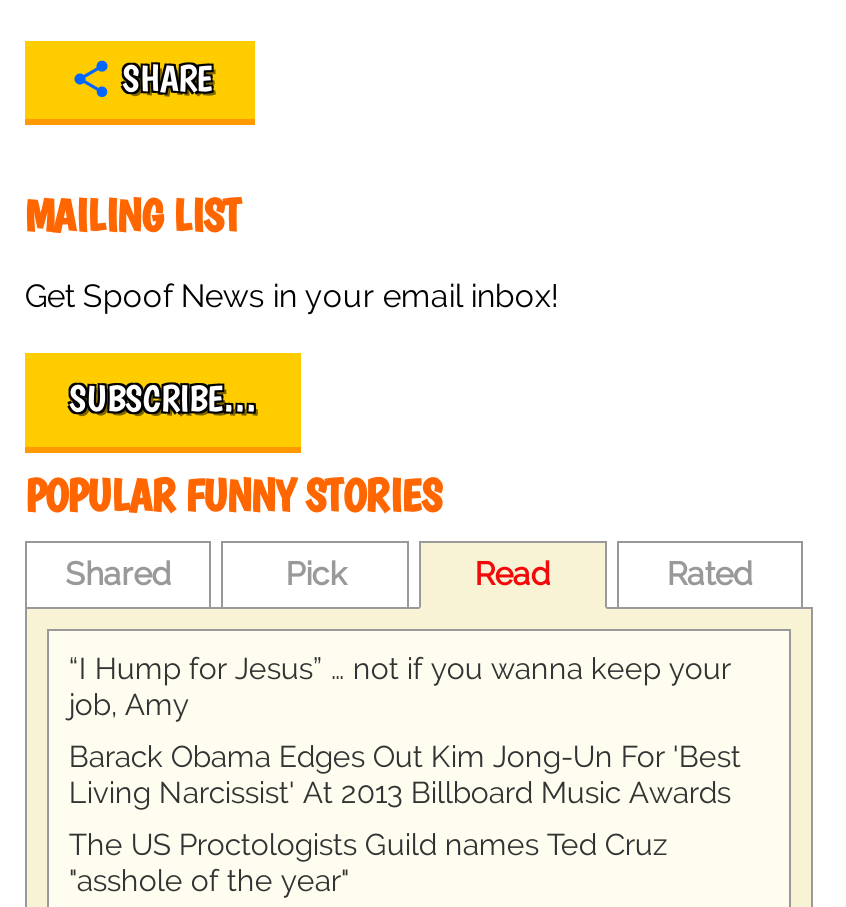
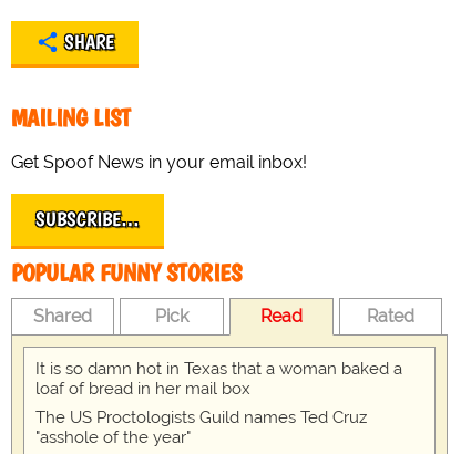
[69,650,741,810] “I Hump for Jesus” … not if you wanna keep your | job, Amy | Barack Obama Edges Out Kim Jong-Un For 'Best | Living Narcissist' At 2013 Billboard Music Awards -> [35,359,402,399] It is so damn hot in Texas that a woman baked a | loaf of bread in her mail box

